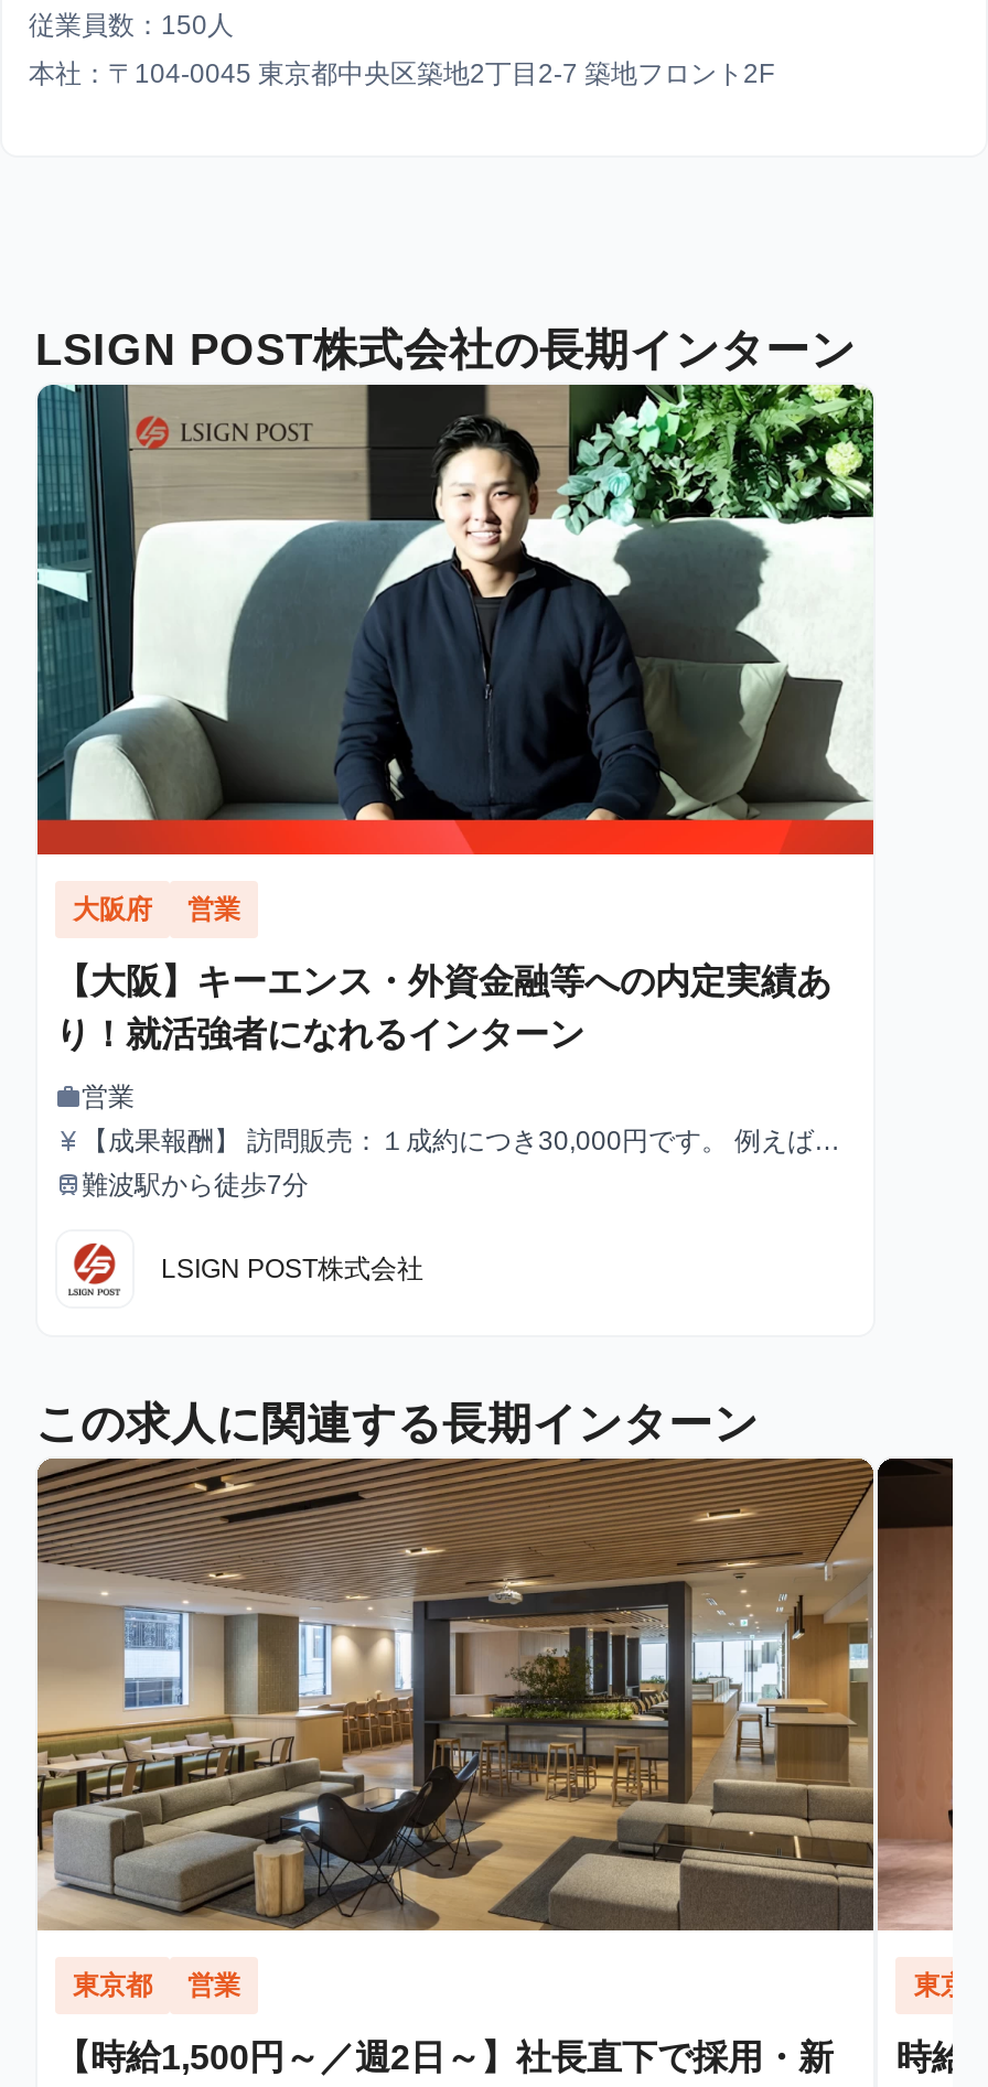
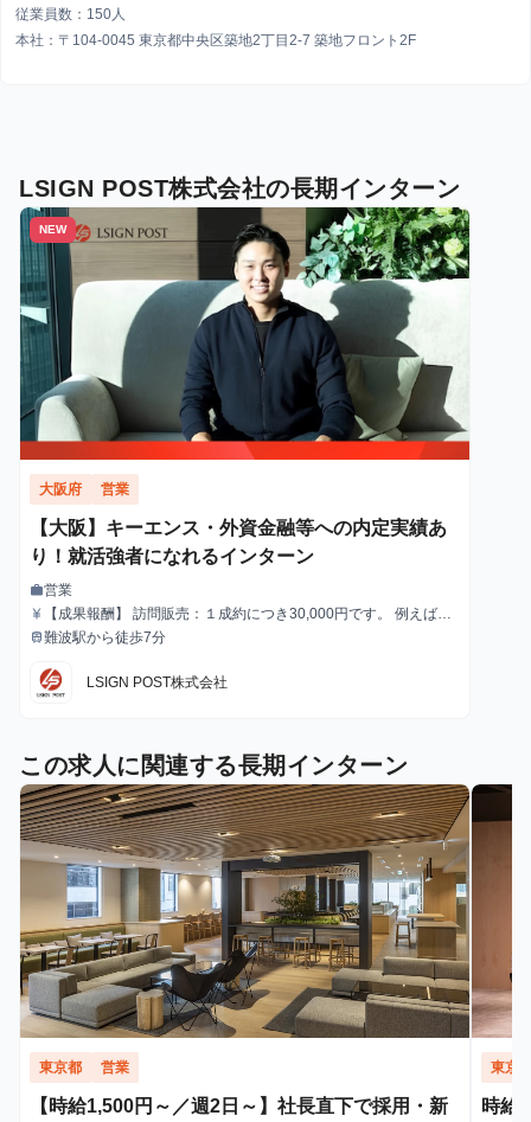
none -> [39,223,66,236] NEW

